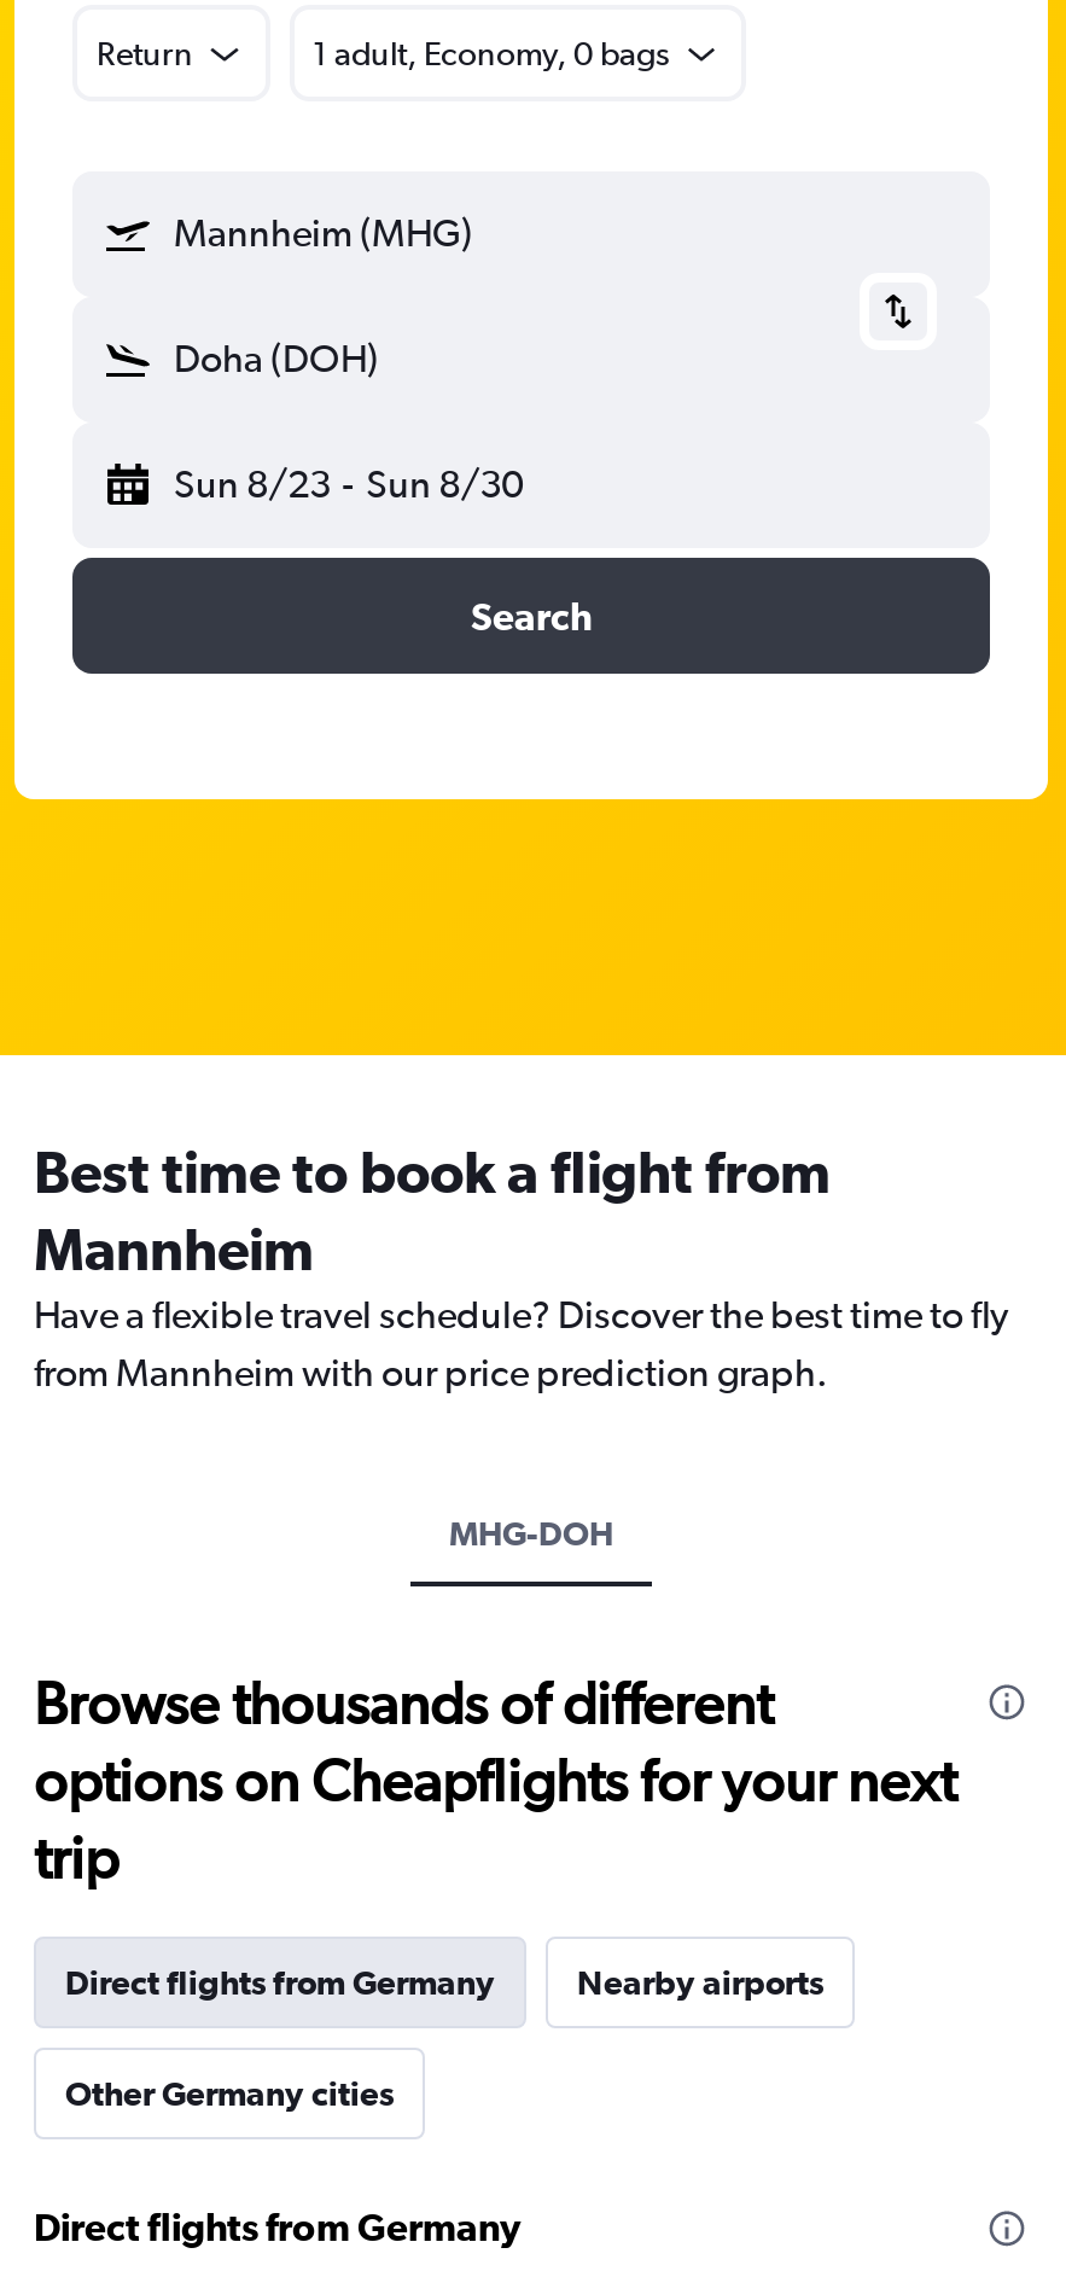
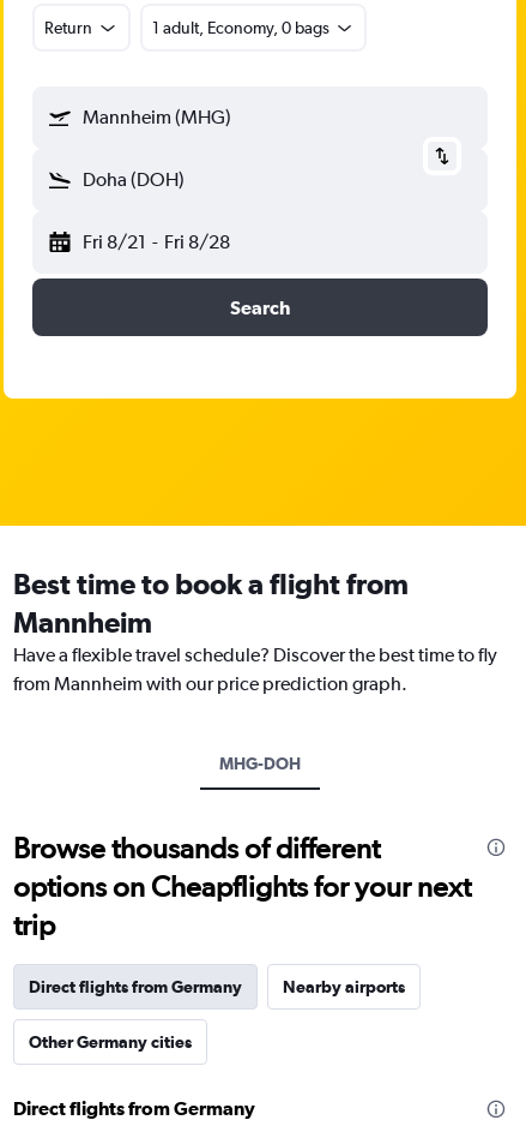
[174,461,523,507] Sun 8/23 - Sun 8/30 -> [83,230,230,253] Fri 8/21 - Fri 8/28

